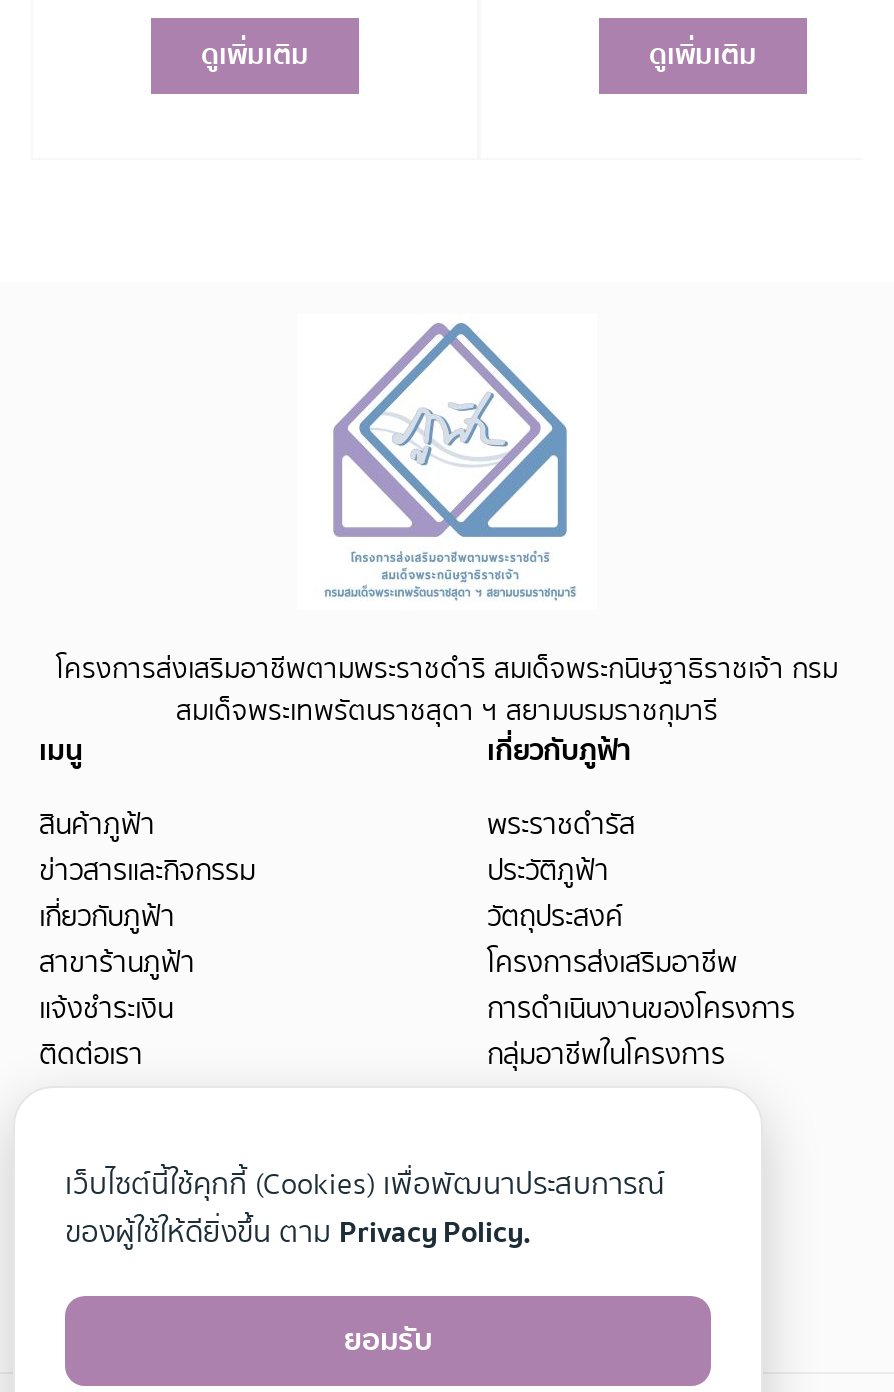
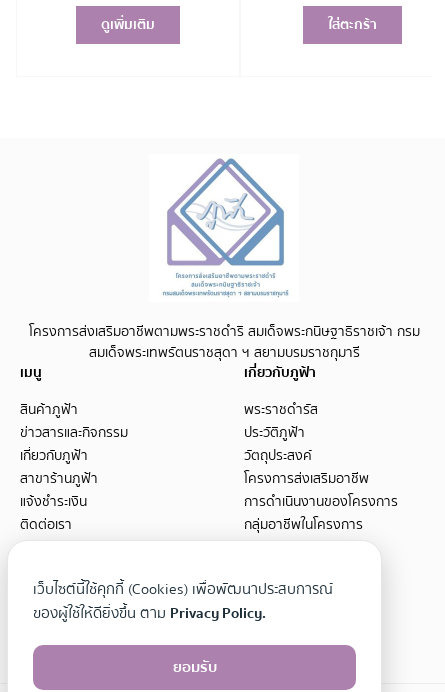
[649,33,757,77] ดูเพิ่มเติม -> [327,14,376,36] ใส่ตะกร้า

